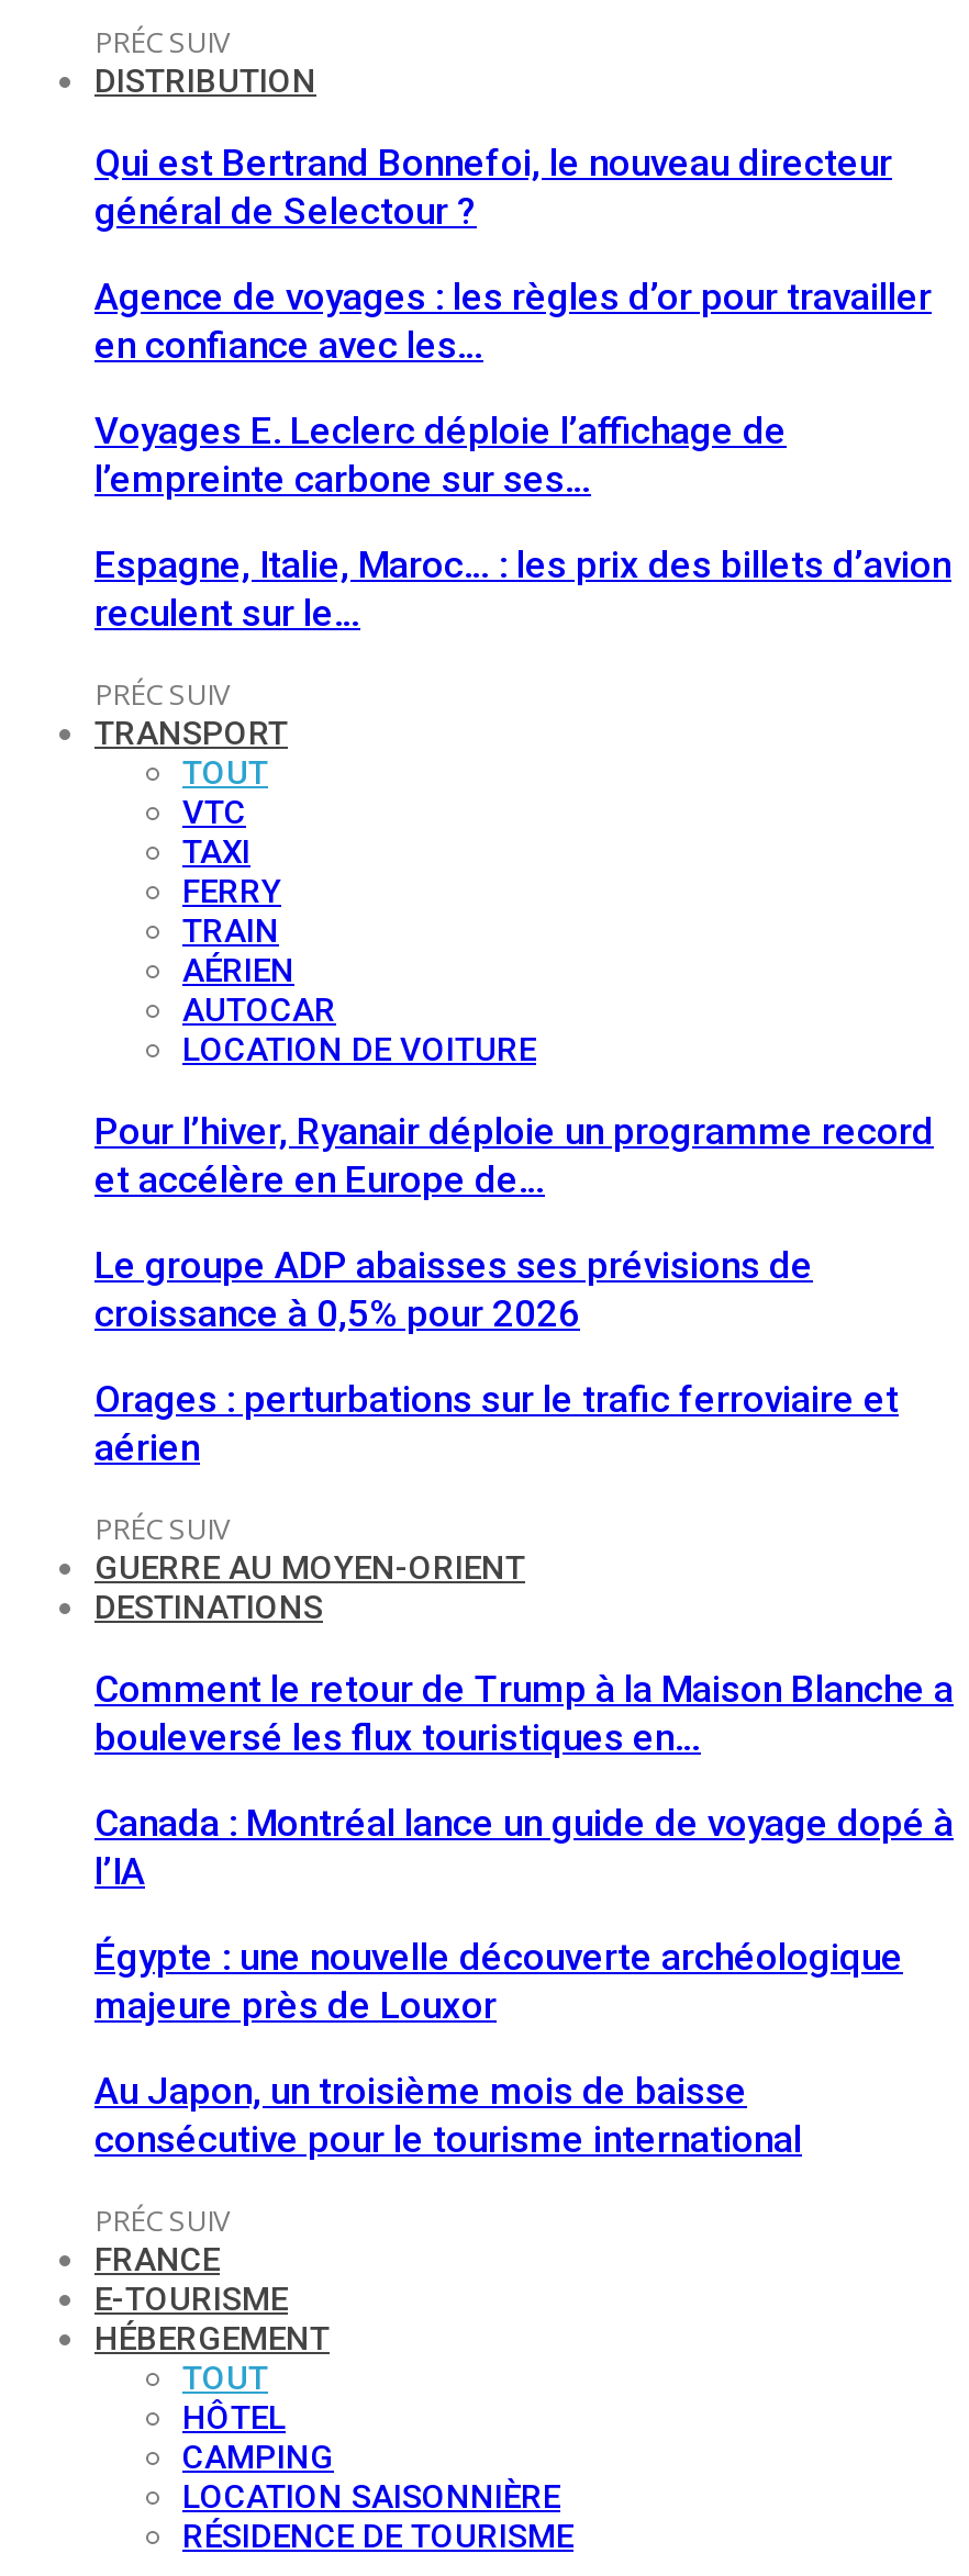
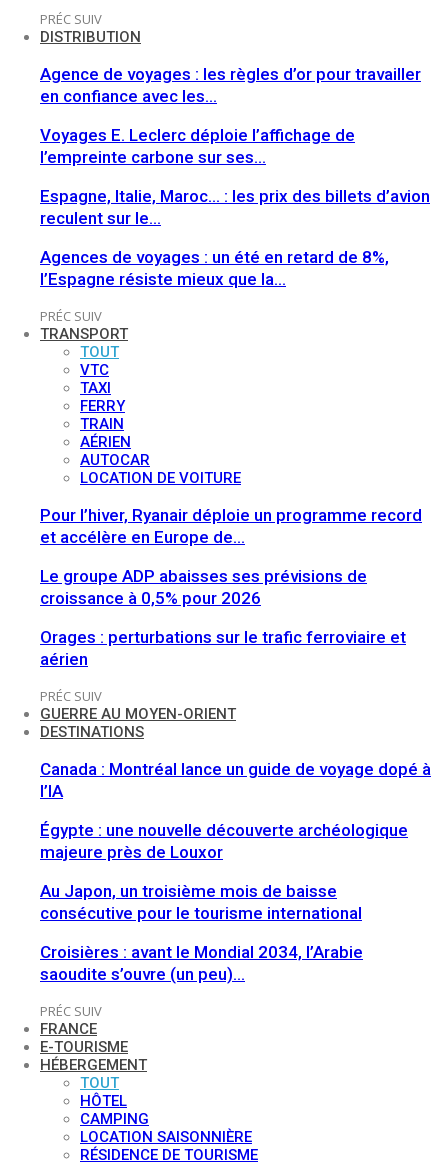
[94,141,892,233] Qui est Bertrand Bonnefoi, le nouveau directeur | général de Selectour ? -> none
moved [94,275,951,635] -> [40,64,430,228]: Agence de voyages : les règles d’or pour travailler | en confiance avec les… | Voyages E. Leclerc déploie l’affichage de | l’empreinte carbone sur ses… | Espagne, Italie, Maroc… : les prix des billets d’avion | reculent sur le…
none -> [40,247,389,289] Agences de voyages : un été en retard de 8%, | l’Espagne résiste mieux que la…
[94,1667,954,1759] Comment le retour de Trump à la Maison Blanche a | bouleversé les flux touristiques en… -> none
moved [94,1801,954,2161] -> [40,759,431,923]: Canada : Montréal lance un guide de voyage dopé à | l’IA | Égypte : une nouvelle découverte archéologique | majeure près de Louxor | Au Japon, un troisième mois de baisse | consécutive pour le tourisme international
none -> [40,942,363,984] Croisières : avant le Mondial 2034, l’Arabie | saoudite s’ouvre (un peu)…

